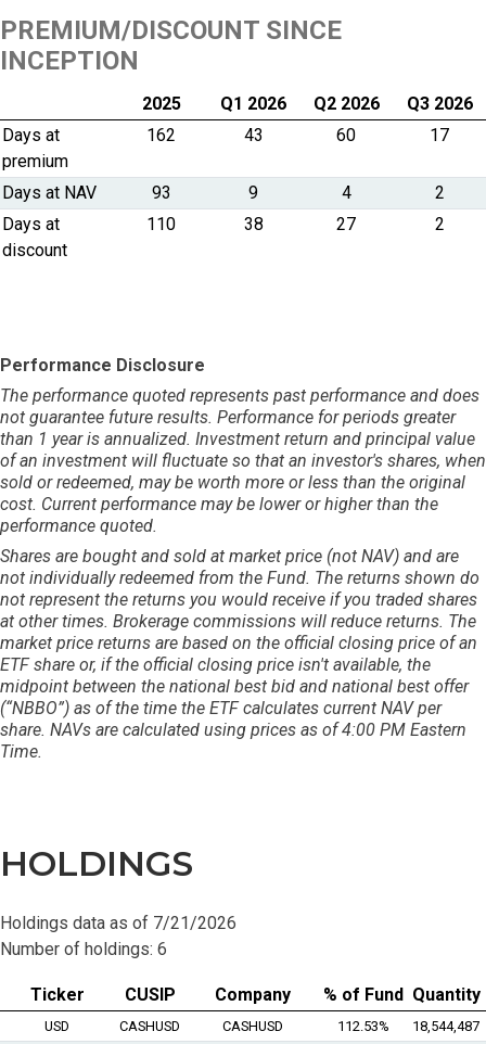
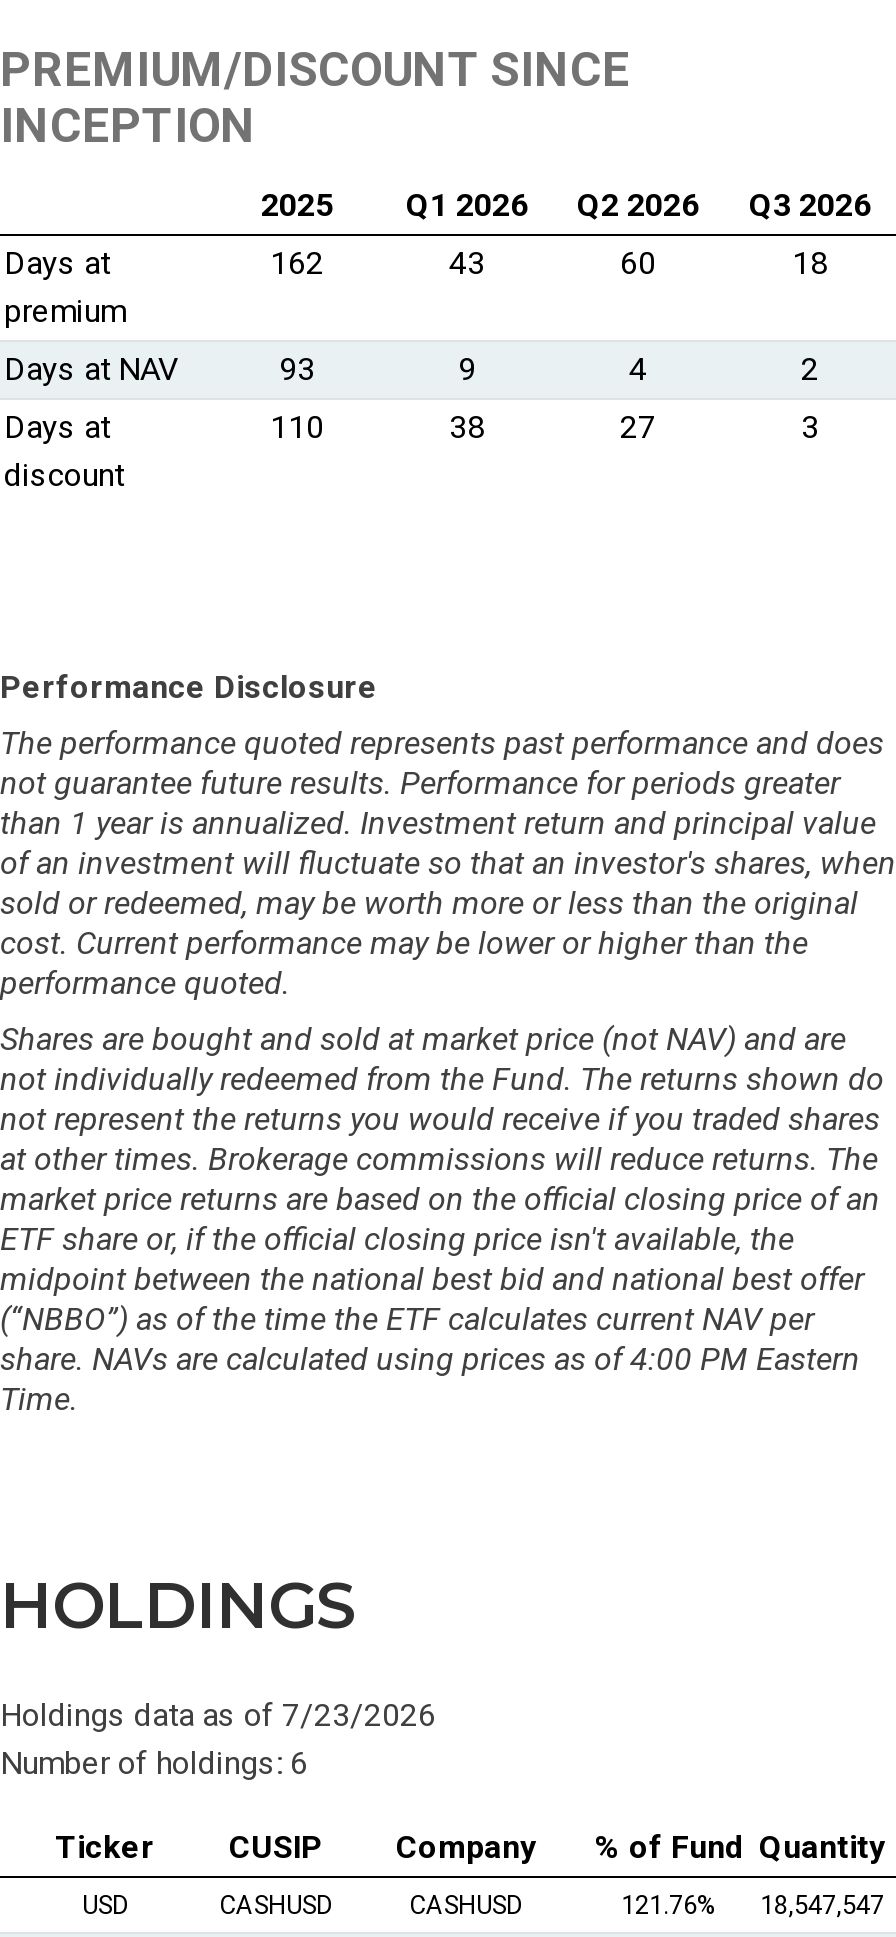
[430,125,449,146] 17 -> [792,245,828,283] 18
[434,214,444,235] 2 -> [801,409,819,447] 3
[0,913,236,934] Holdings data as of 7/21/2026 -> [0,1697,436,1735] Holdings data as of 7/23/2026
[337,1018,389,1035] 112.53% -> [621,1891,717,1921] 121.76%
[412,1018,479,1035] 18,544,487 -> [760,1891,884,1921] 18,547,547

